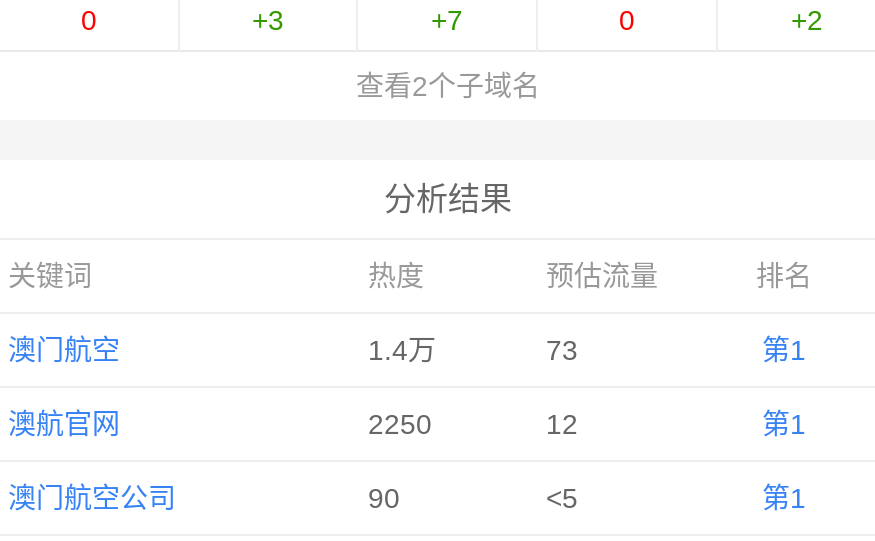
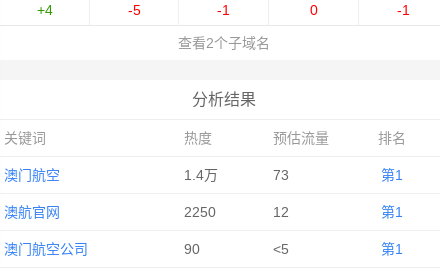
[81,4,97,36] 0 -> [36,2,52,18] +4
[252,4,284,36] +3 -> [127,2,140,18] -5
[431,4,463,36] +7 -> [217,2,230,18] -1
[791,4,823,36] +2 -> [397,2,410,18] -1

